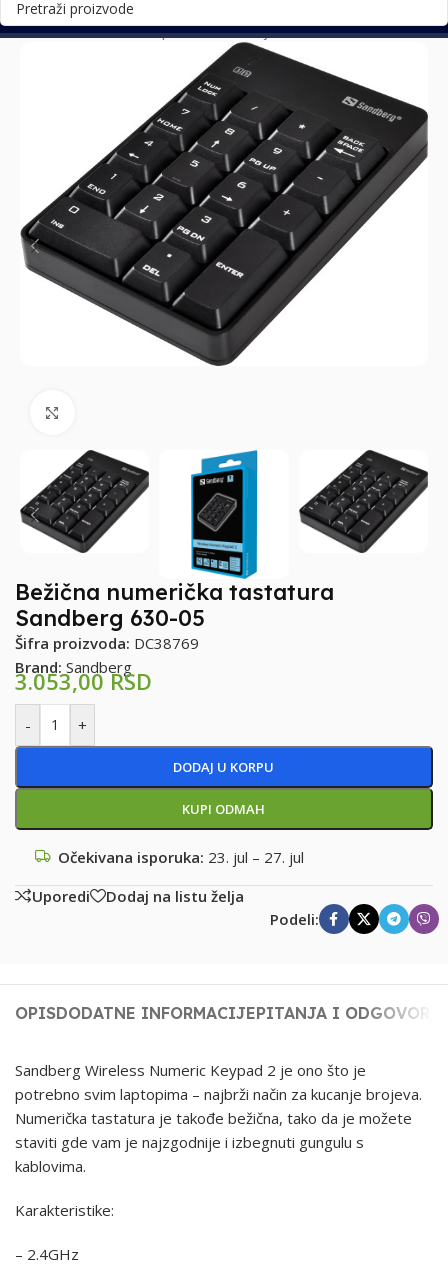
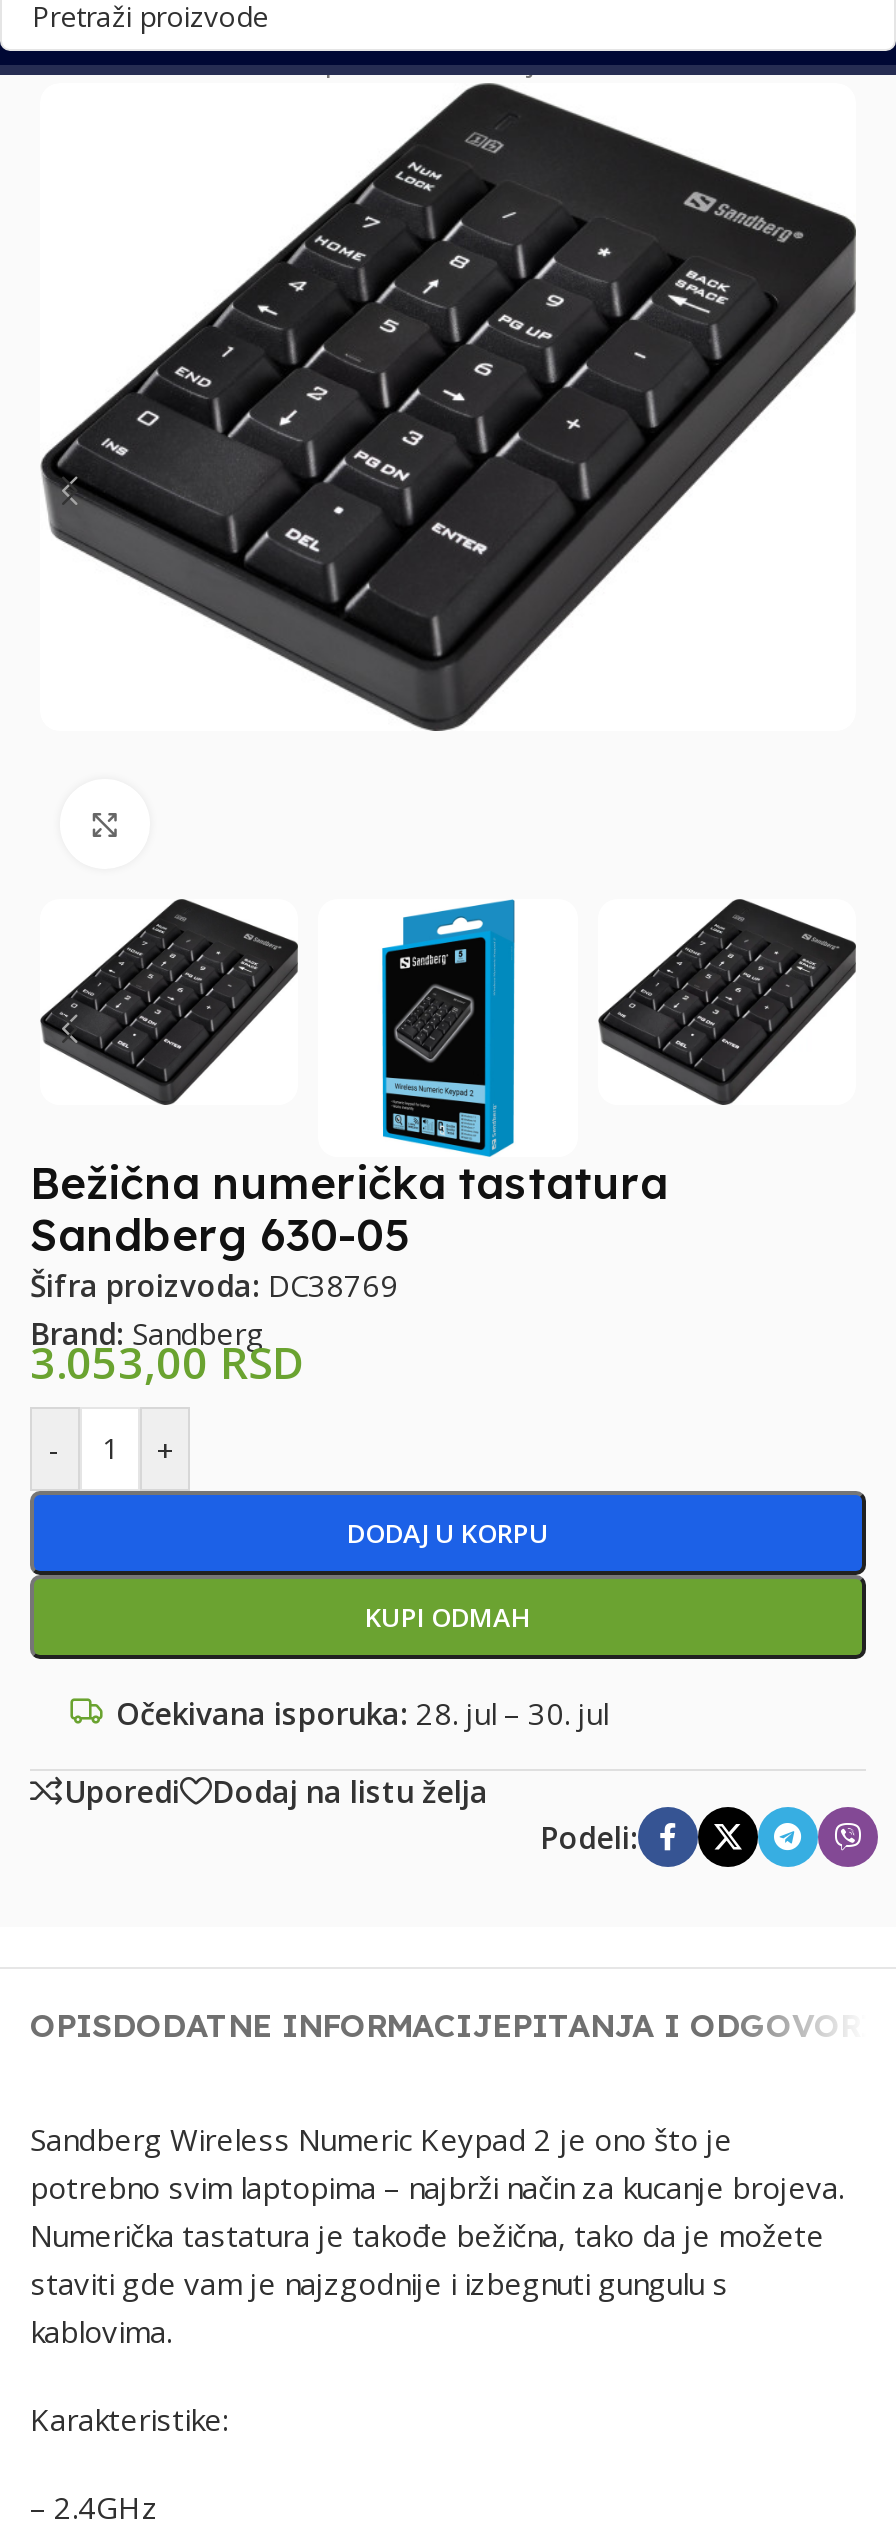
[58,847,304,867] Očekivana isporuka: 23. jul – 27. jul -> [116,1694,608,1734] Očekivana isporuka: 28. jul – 30. jul

